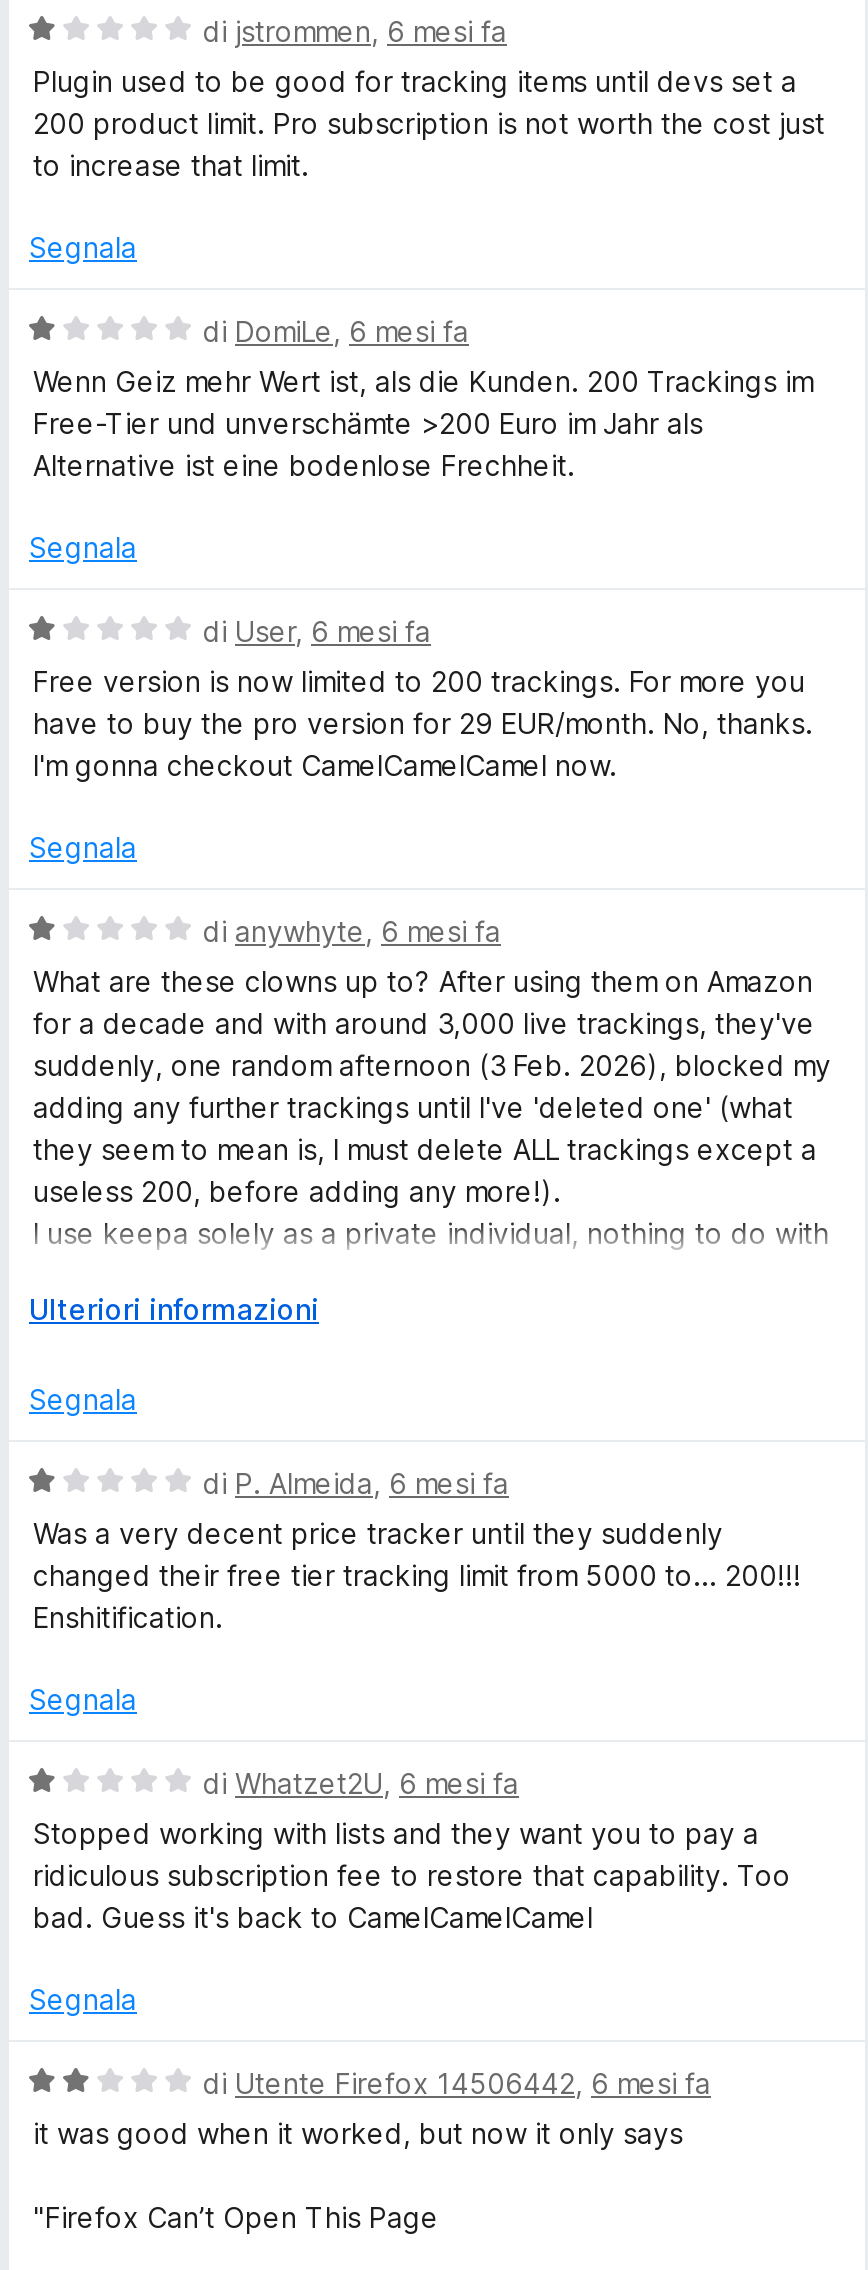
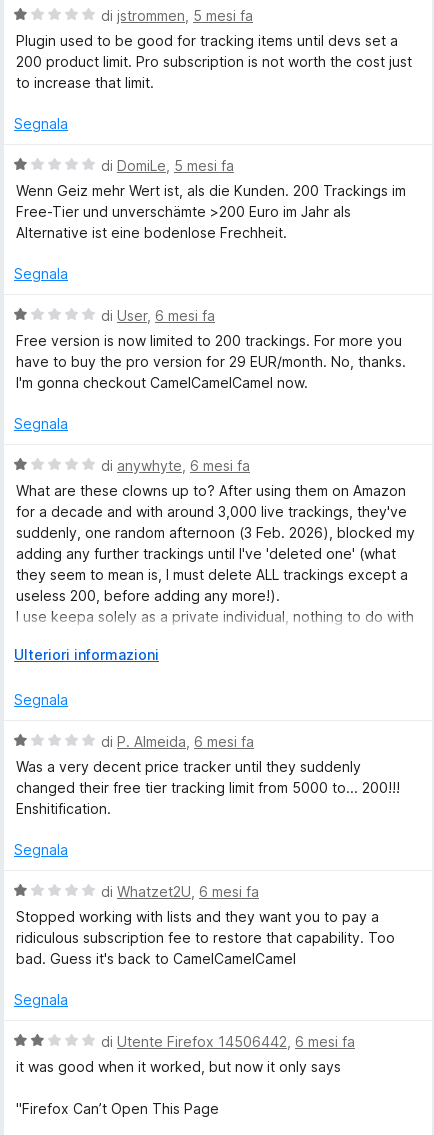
[203,14,507,48] di jstrommen, 6 mesi fa -> [101,7,253,24] di jstrommen, 5 mesi fa
[203,314,469,348] di DomiLe, 6 mesi fa -> [101,157,234,174] di DomiLe, 5 mesi fa

